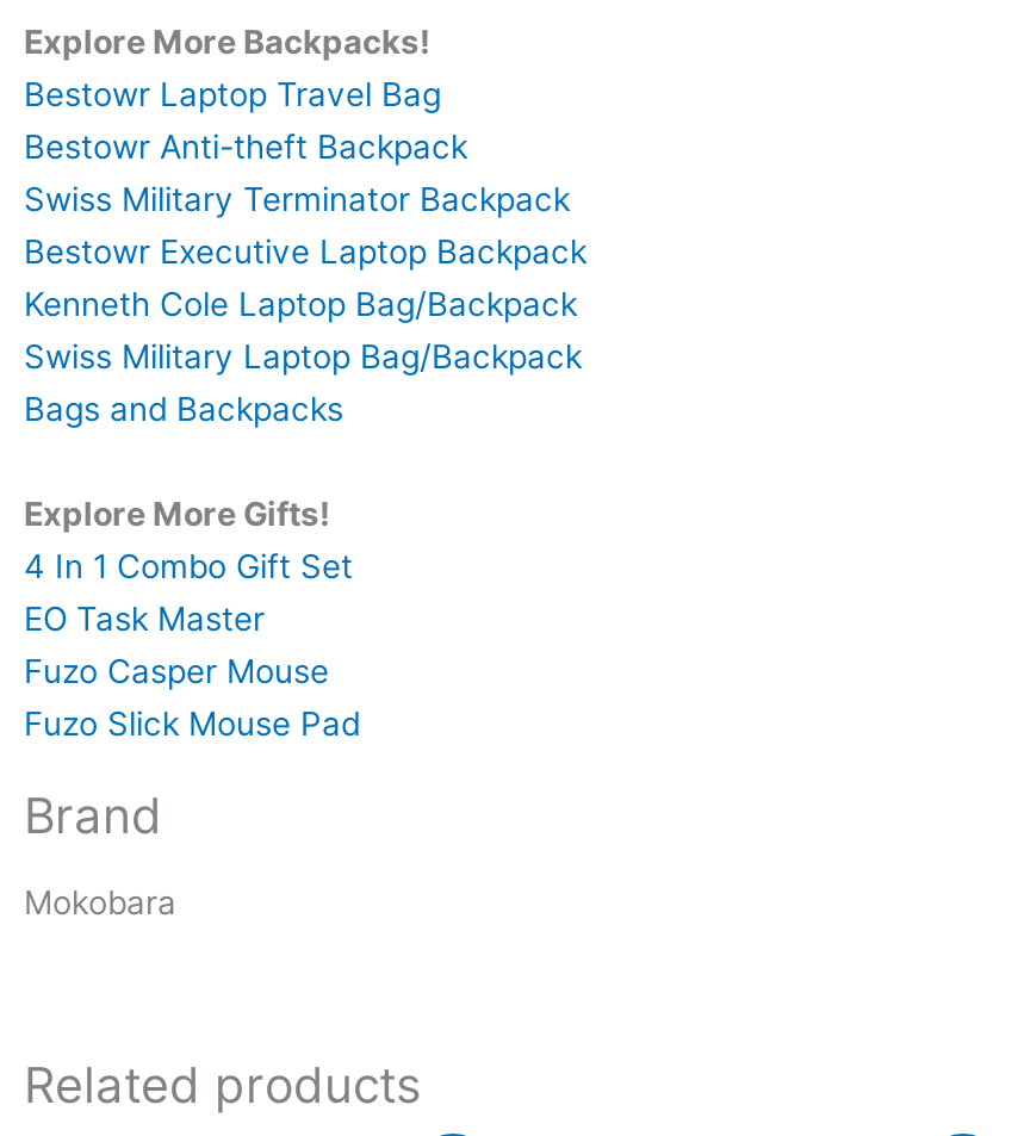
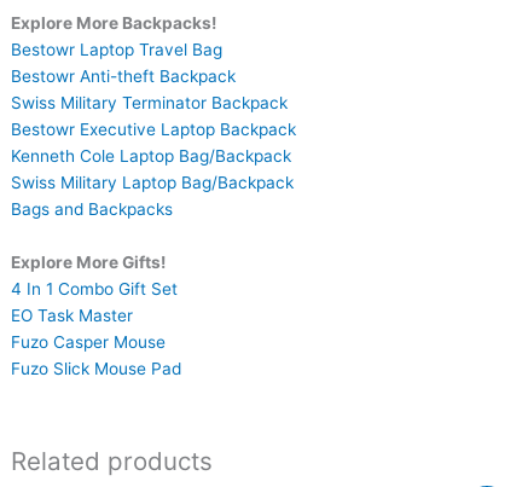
[24,784,176,921] Brand | Mokobara -> none

